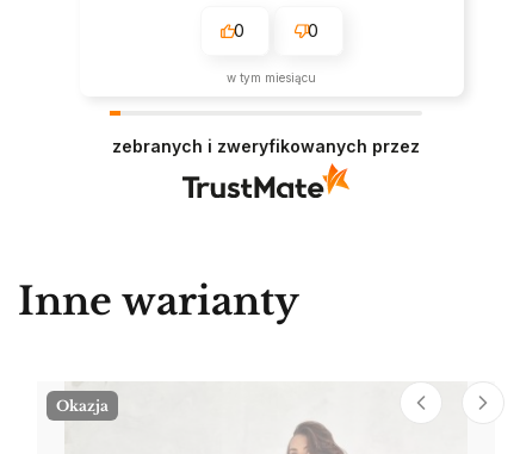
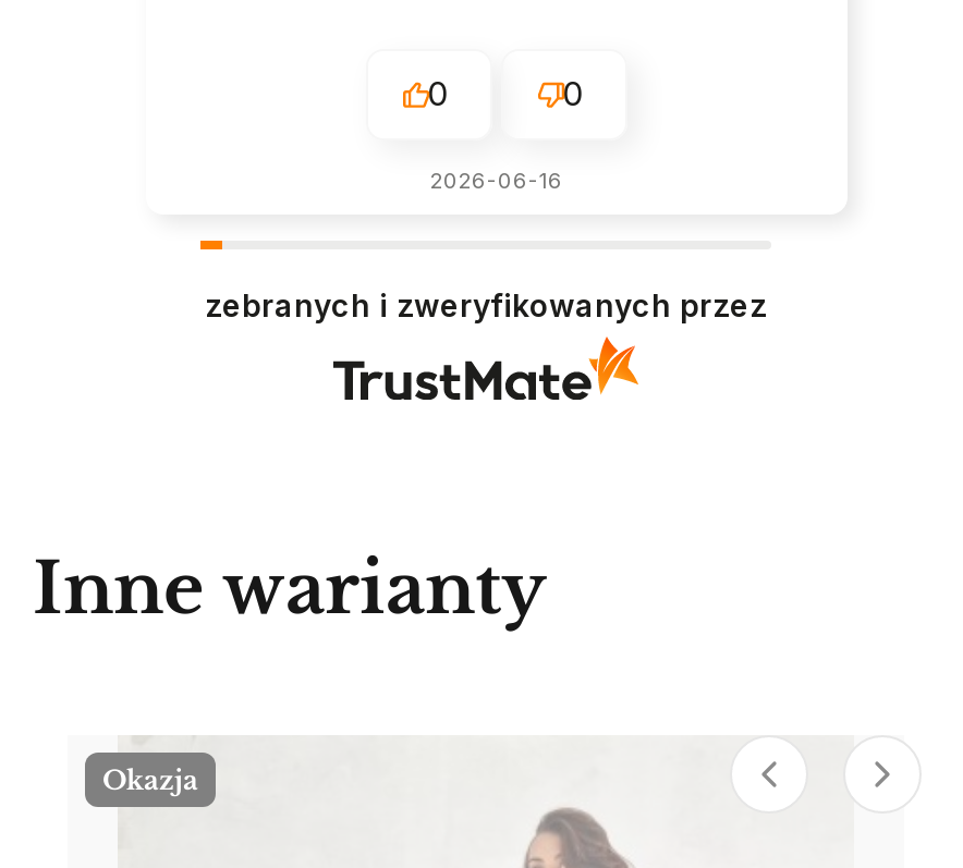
[227,70,317,84] w tym miesiącu -> [430,166,563,192] 2026-06-16

